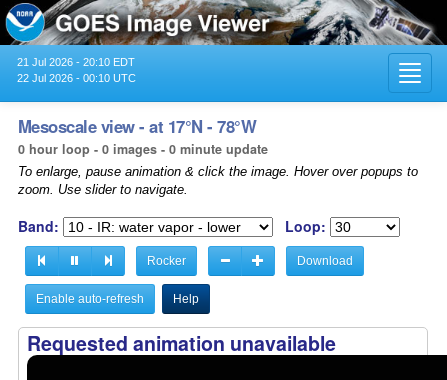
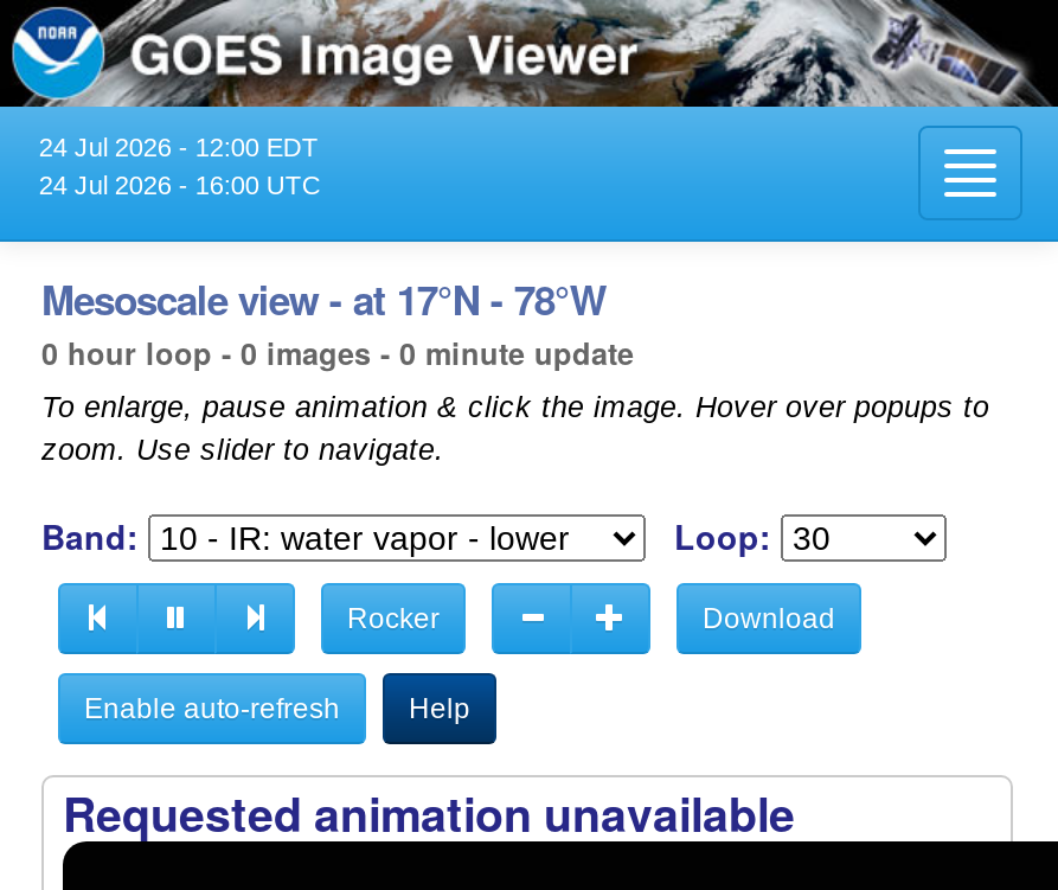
[17,56,135,68] 21 Jul 2026 - 20:10 EDT -> [39,132,318,161] 24 Jul 2026 - 12:00 EDT
[17,72,136,84] 22 Jul 2026 - 00:10 UTC -> [39,170,321,199] 24 Jul 2026 - 16:00 UTC

